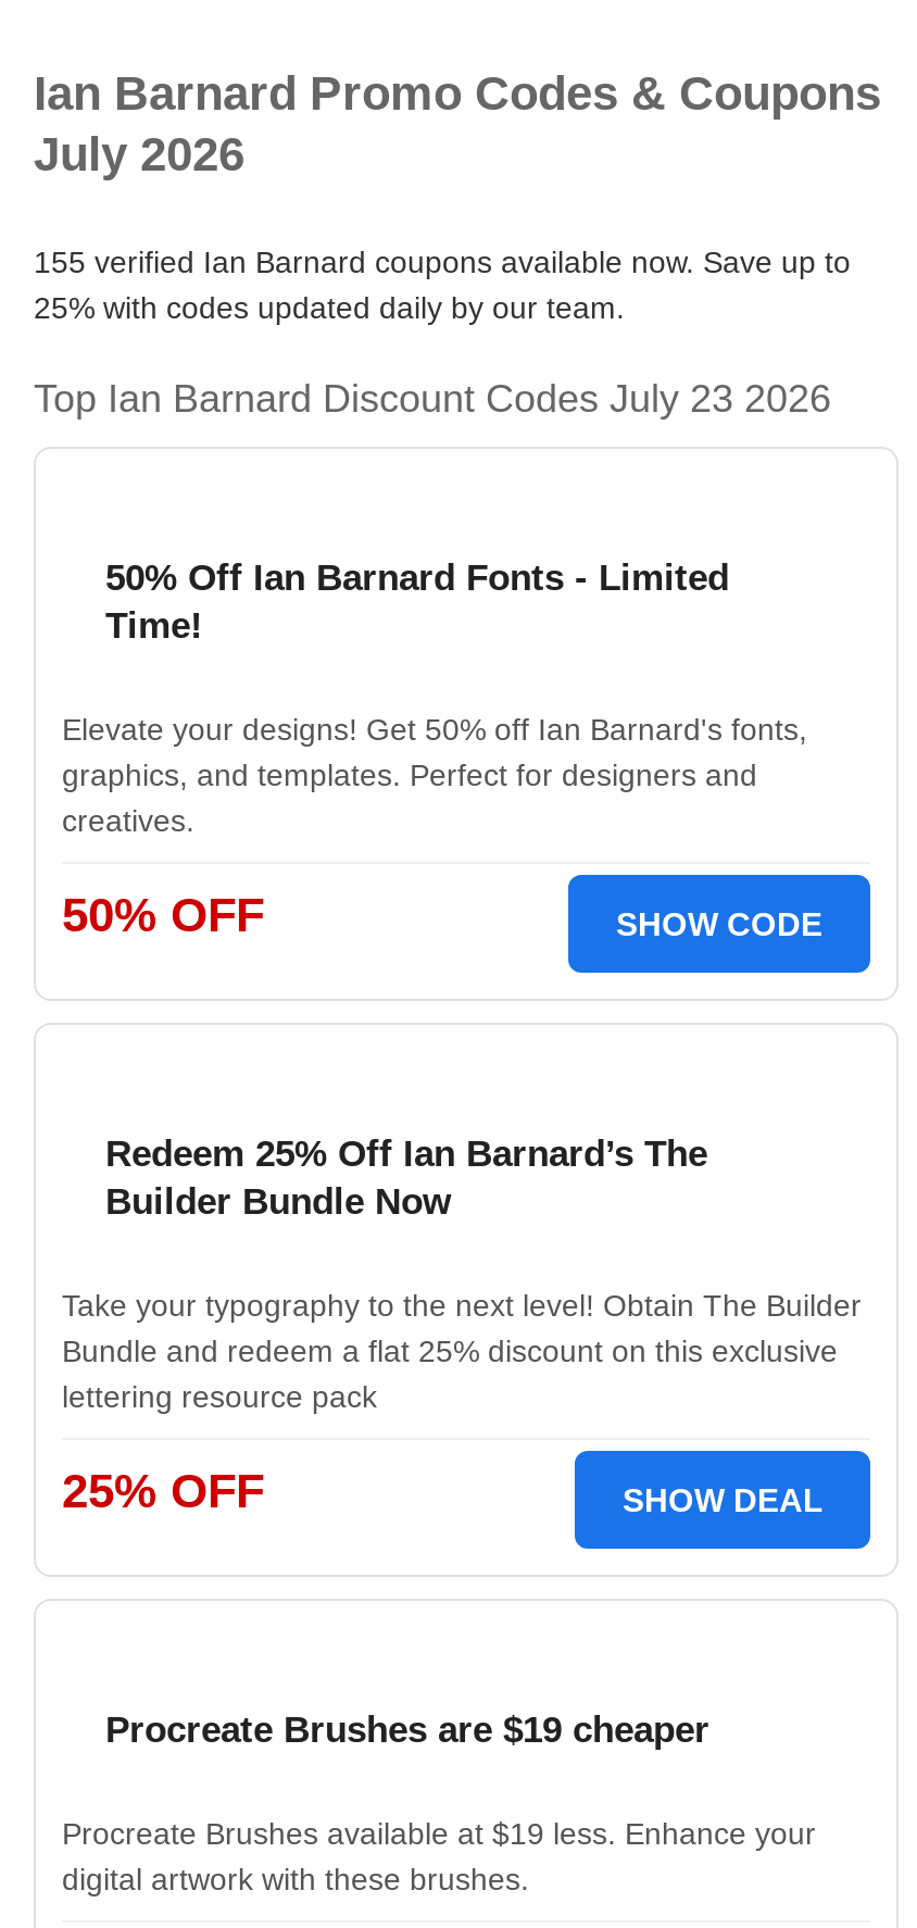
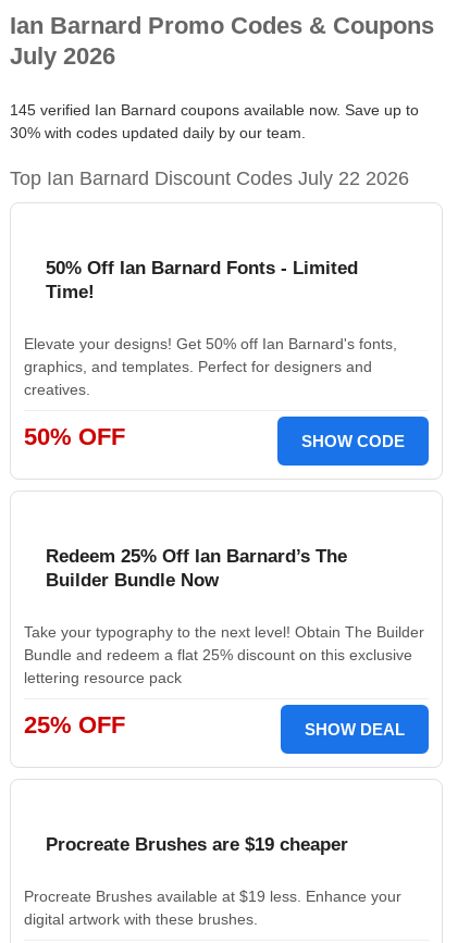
[34,245,851,279] 155 verified Ian Barnard coupons available now. Save up to -> [10,101,419,119] 145 verified Ian Barnard coupons available now. Save up to
[34,290,625,325] 25% with codes updated daily by our team. -> [10,124,306,141] 30% with codes updated daily by our team.
[34,377,831,421] Top Ian Barnard Discount Codes July 23 2026 -> [10,167,409,189] Top Ian Barnard Discount Codes July 22 2026

